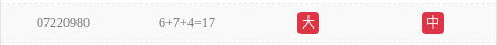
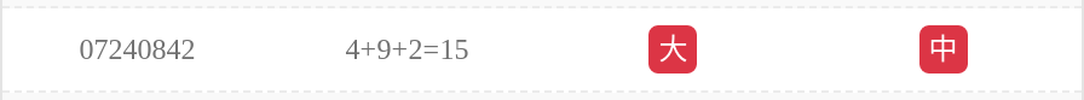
[36,15,90,31] 07220980 -> [79,33,196,66] 07240842
[158,15,215,31] 6+7+4=17 -> [346,33,469,66] 4+9+2=15

